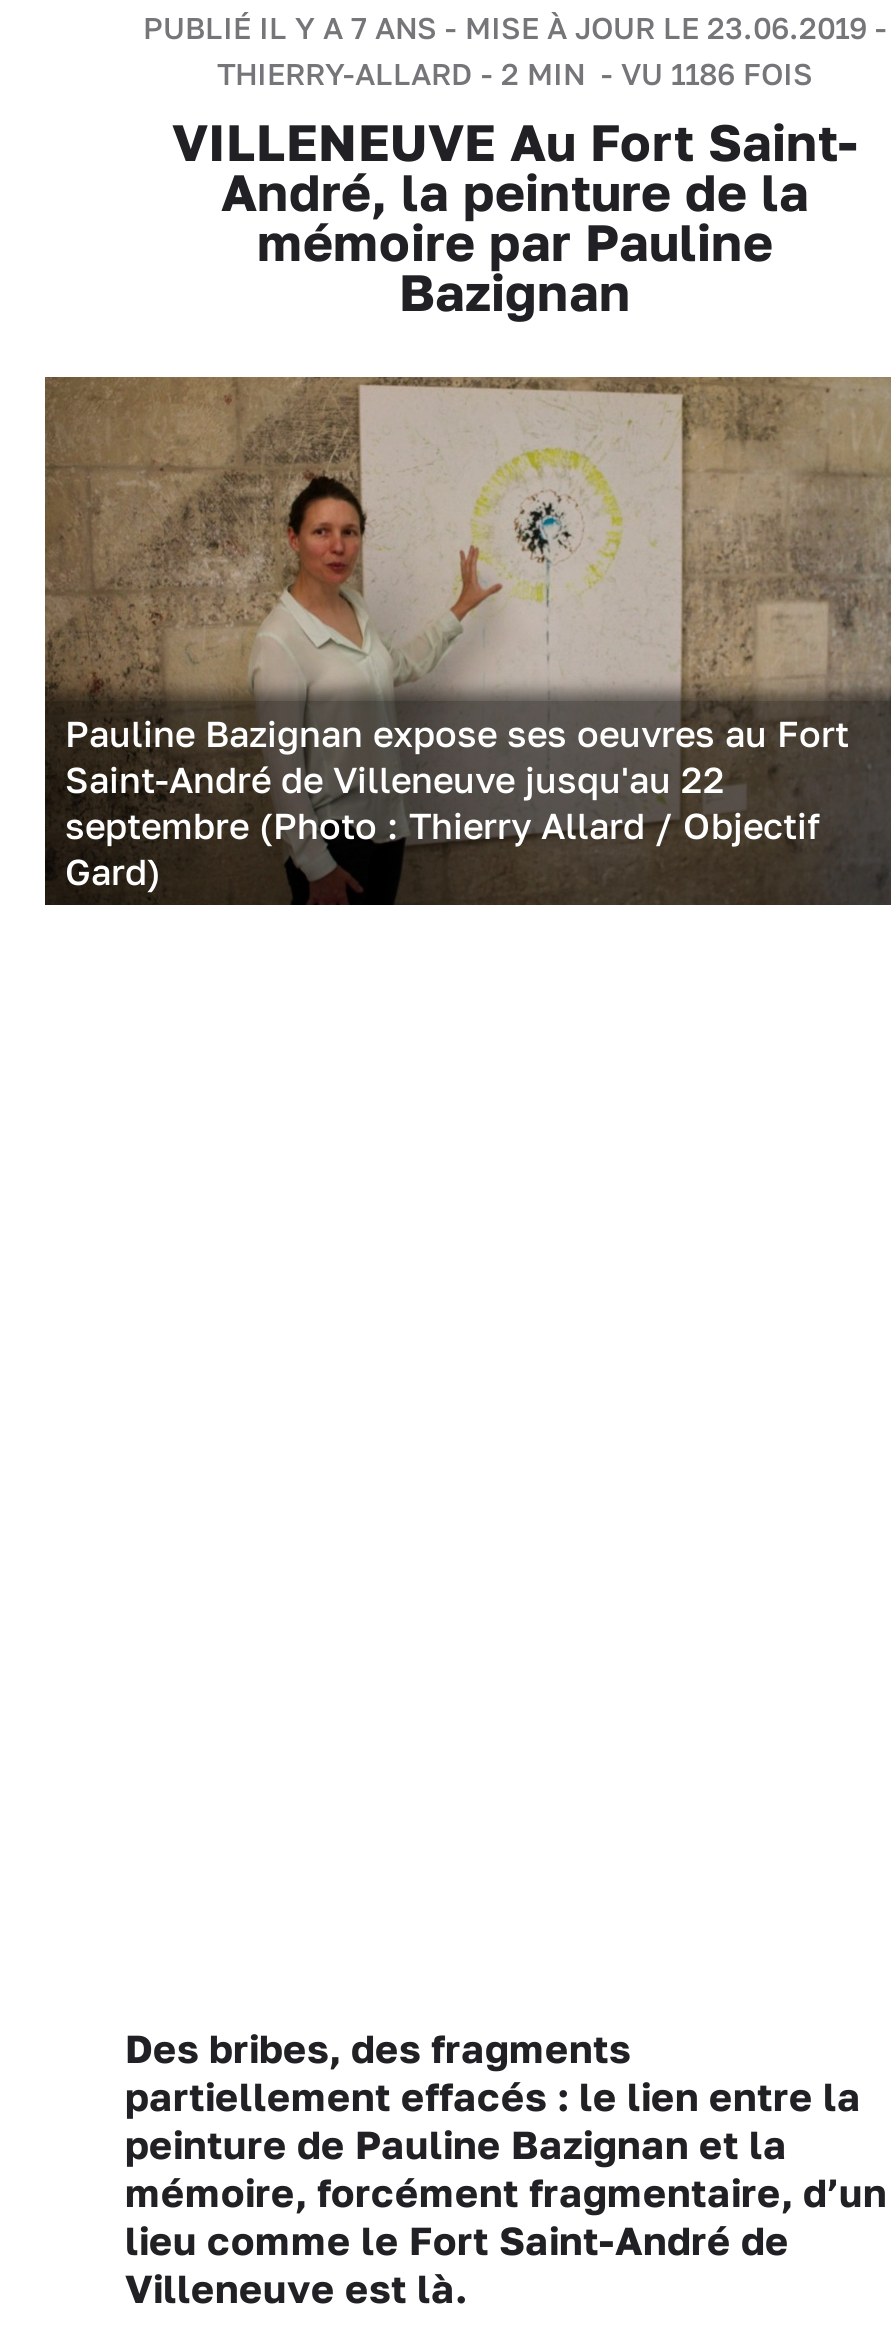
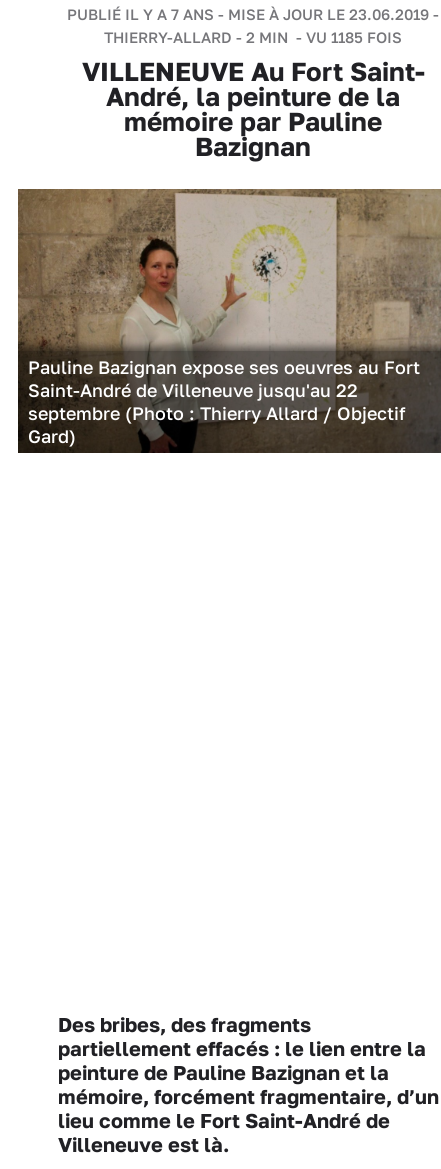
[217,55,813,91] THIERRY-ALLARD - 2 MIN - VU 1186 FOIS -> [104,28,402,46] THIERRY-ALLARD - 2 MIN - VU 1185 FOIS

